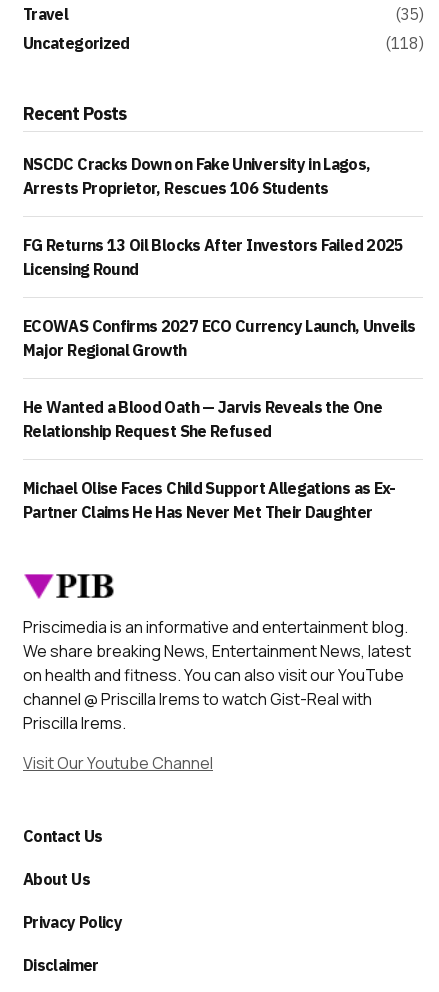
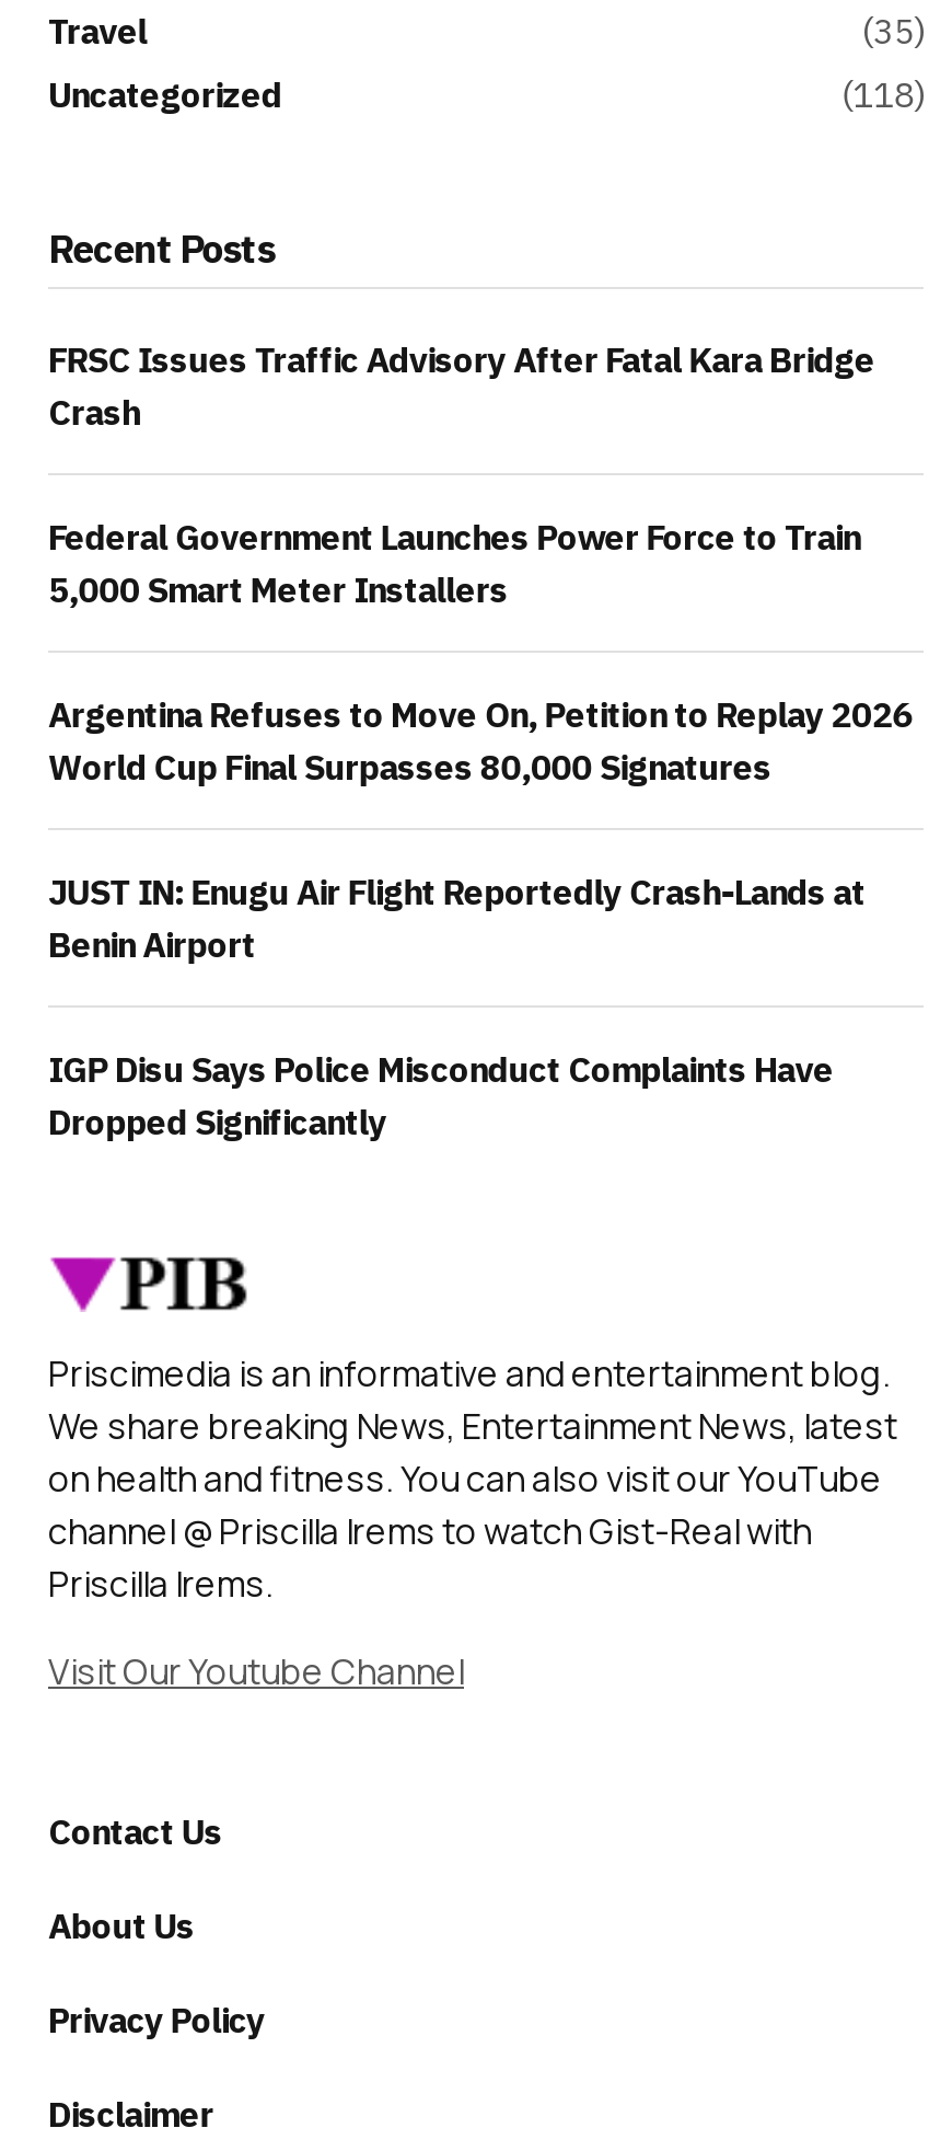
[23,154,370,198] NSCDC Cracks Down on Fake University in Lagos, | Arrests Proprietor, Rescues 106 Students -> [48,338,875,435] FRSC Issues Traffic Advisory After Fatal Kara Bridge | Crash
[23,235,404,279] FG Returns 13 Oil Blocks After Investors Failed 2025 | Licensing Round -> [48,516,861,612] Federal Government Launches Power Force to Train | 5,000 Smart Meter Installers
[23,316,416,360] ECOWAS Confirms 2027 ECO Currency Launch, Unveils | Major Regional Growth -> [48,693,913,790] Argentina Refuses to Move On, Petition to Replay 2026 | World Cup Final Surpasses 80,000 Signatures
[23,397,382,441] He Wanted a Blood Oath — Jarvis Reveals the One | Relationship Request She Refused -> [48,871,865,967] JUST IN: Enugu Air Flight Reportedly Crash-Lands at | Benin Airport
[23,478,396,522] Michael Olise Faces Child Support Allegations as Ex- | Partner Claims He Has Never Met Their Daughter -> [48,1048,834,1144] IGP Disu Says Police Misconduct Complaints Have | Dropped Significantly

